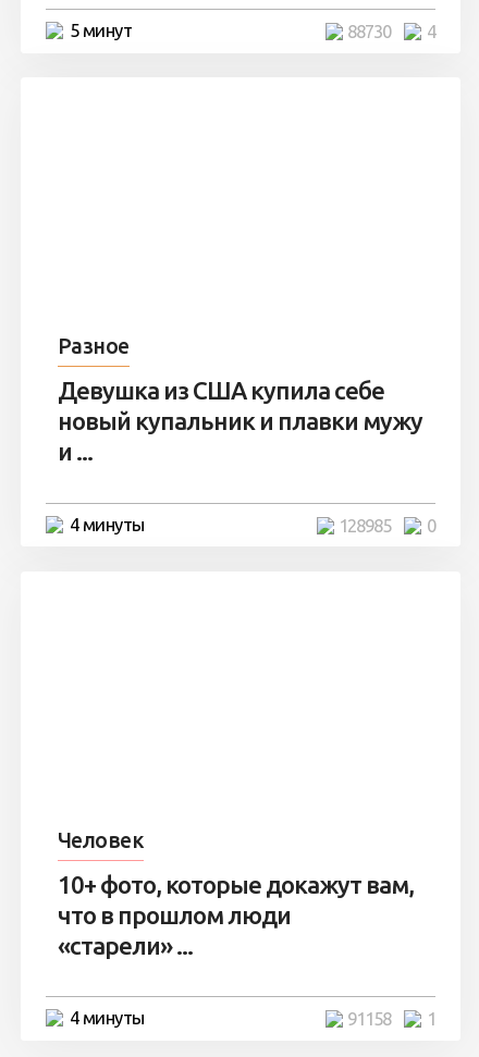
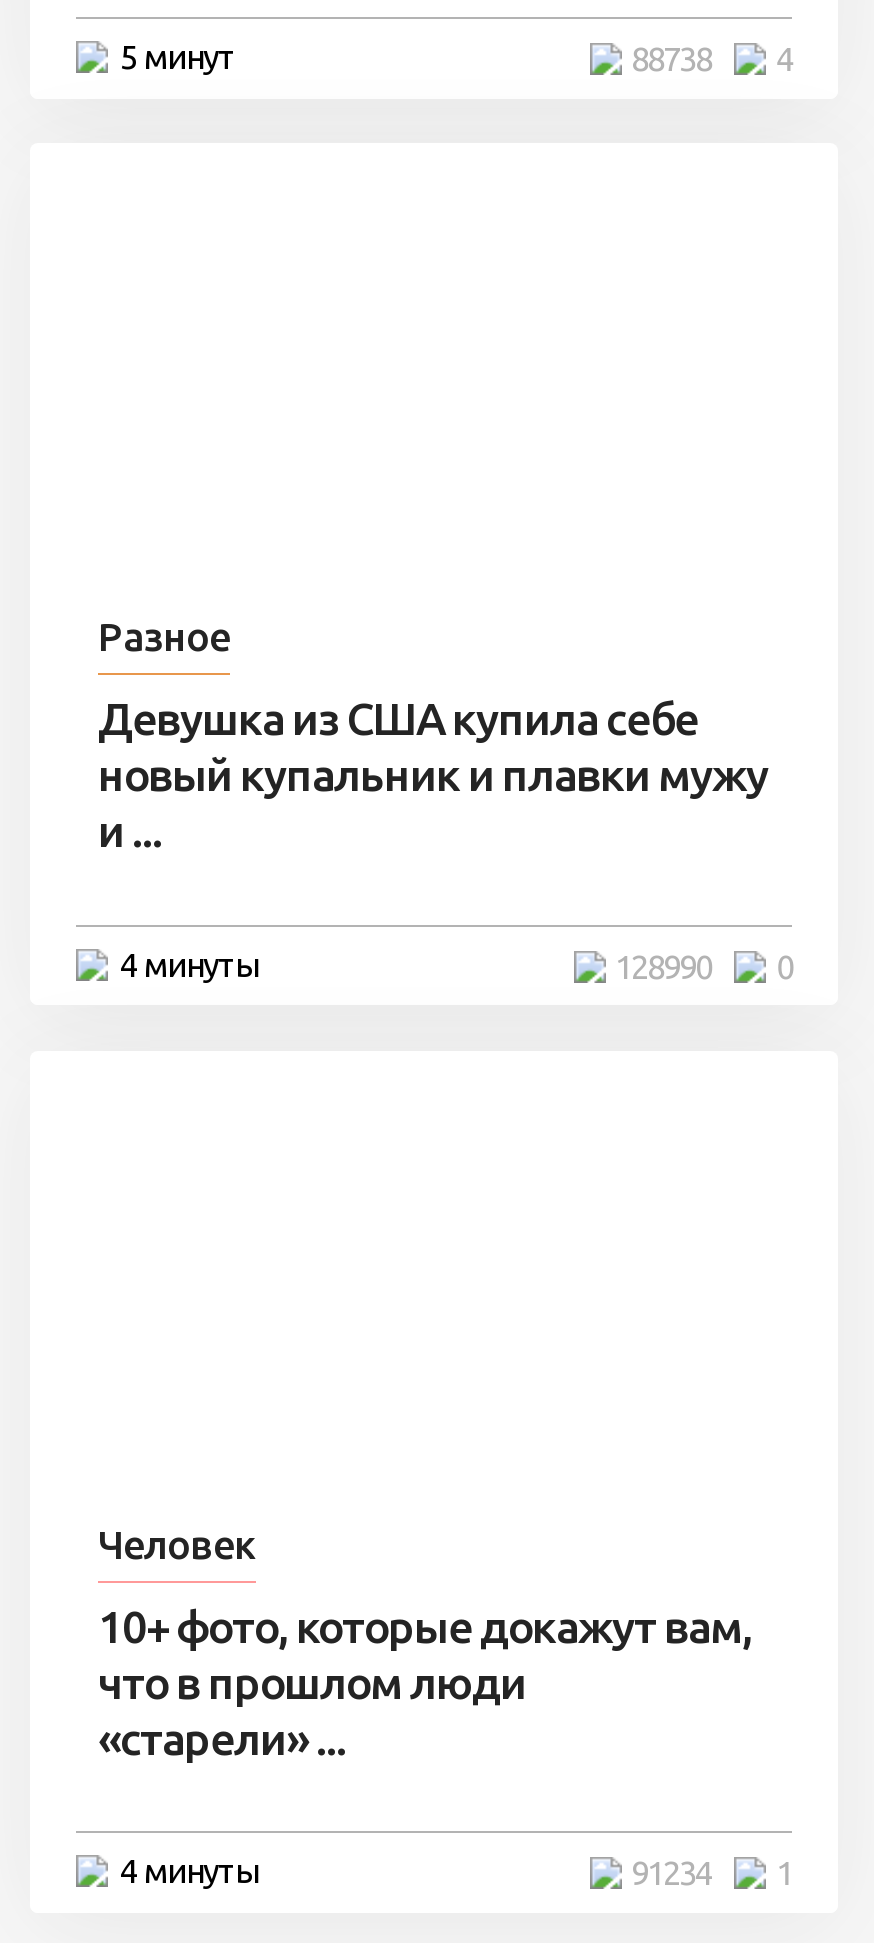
[348,21,436,41] 88730 4 -> [631,39,792,77] 88738 4
[339,514,436,535] 128985 0 -> [615,946,792,984] 128990 0
[348,1008,436,1029] 91158 1 -> [631,1853,792,1891] 91234 1

